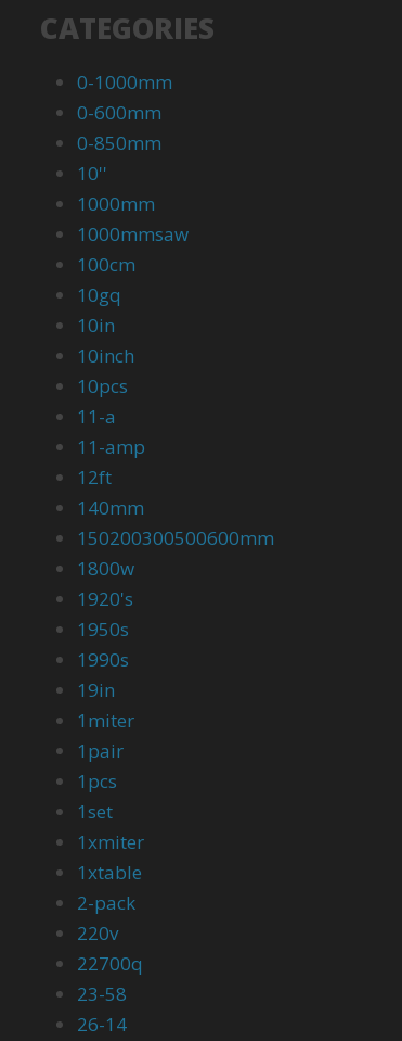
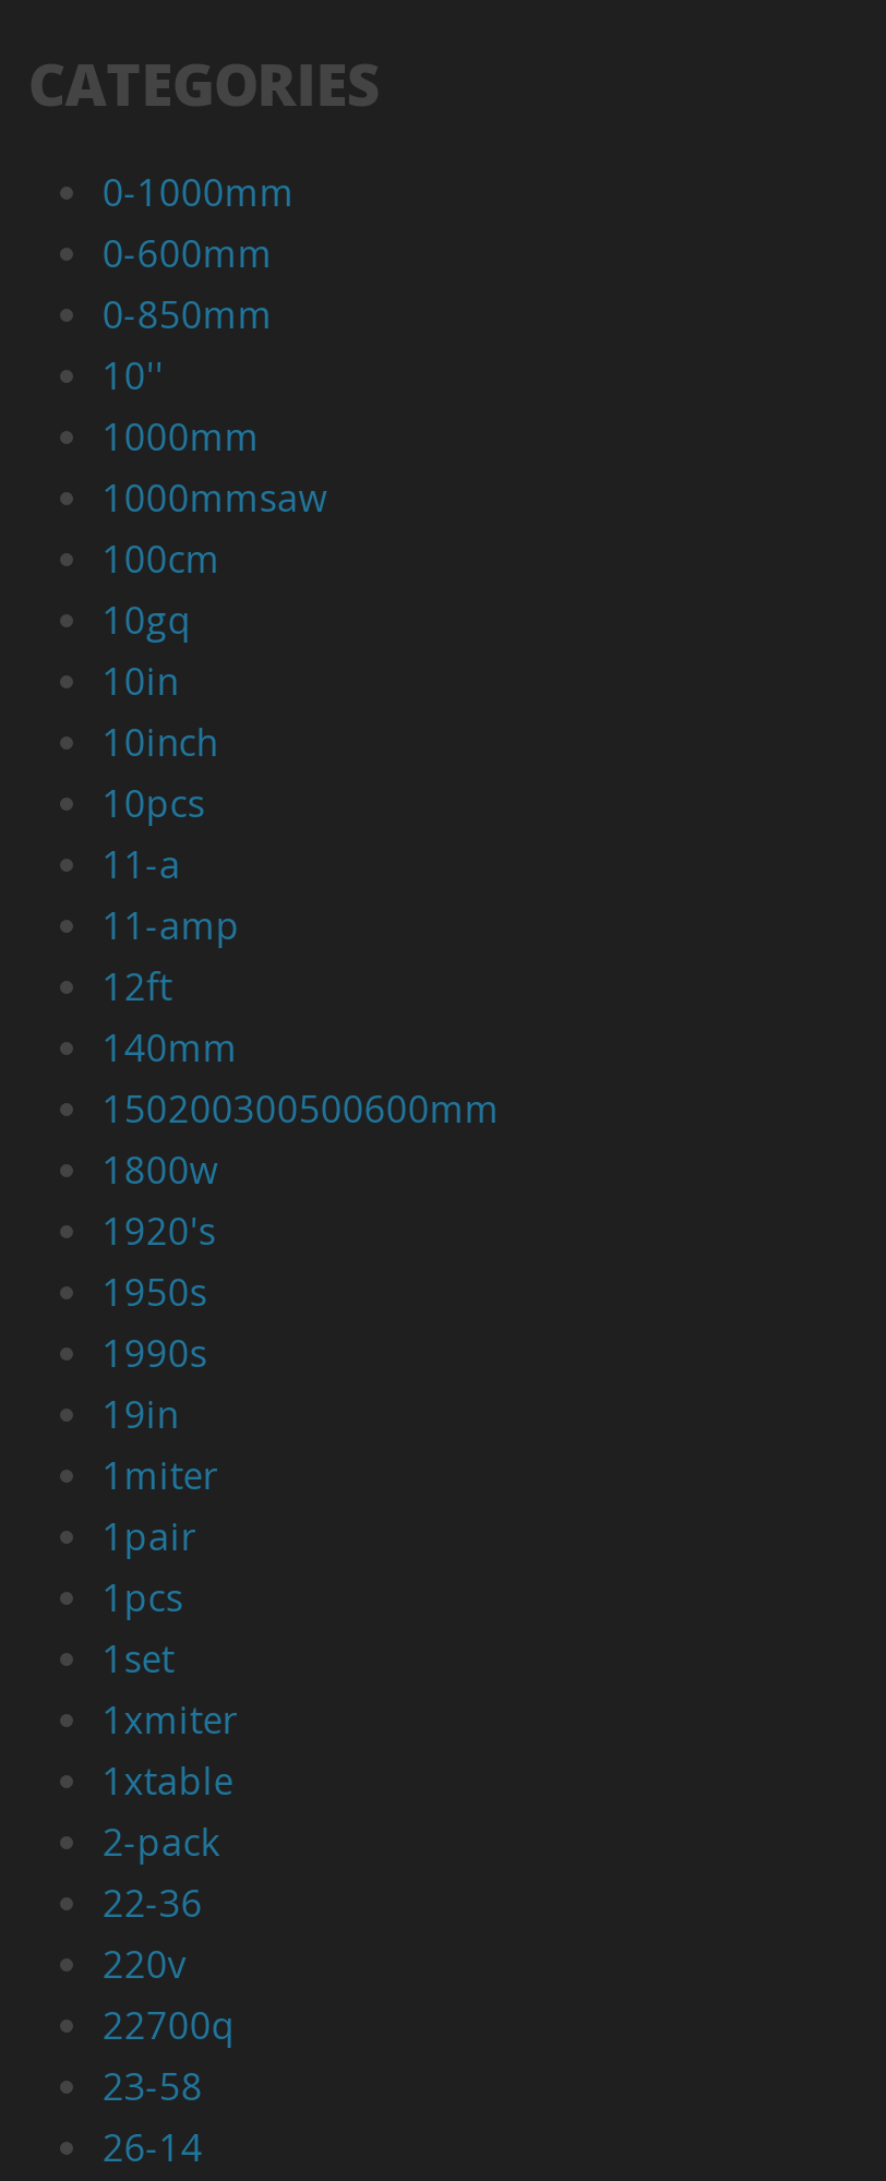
none -> [102,1878,202,1928] 22-36

